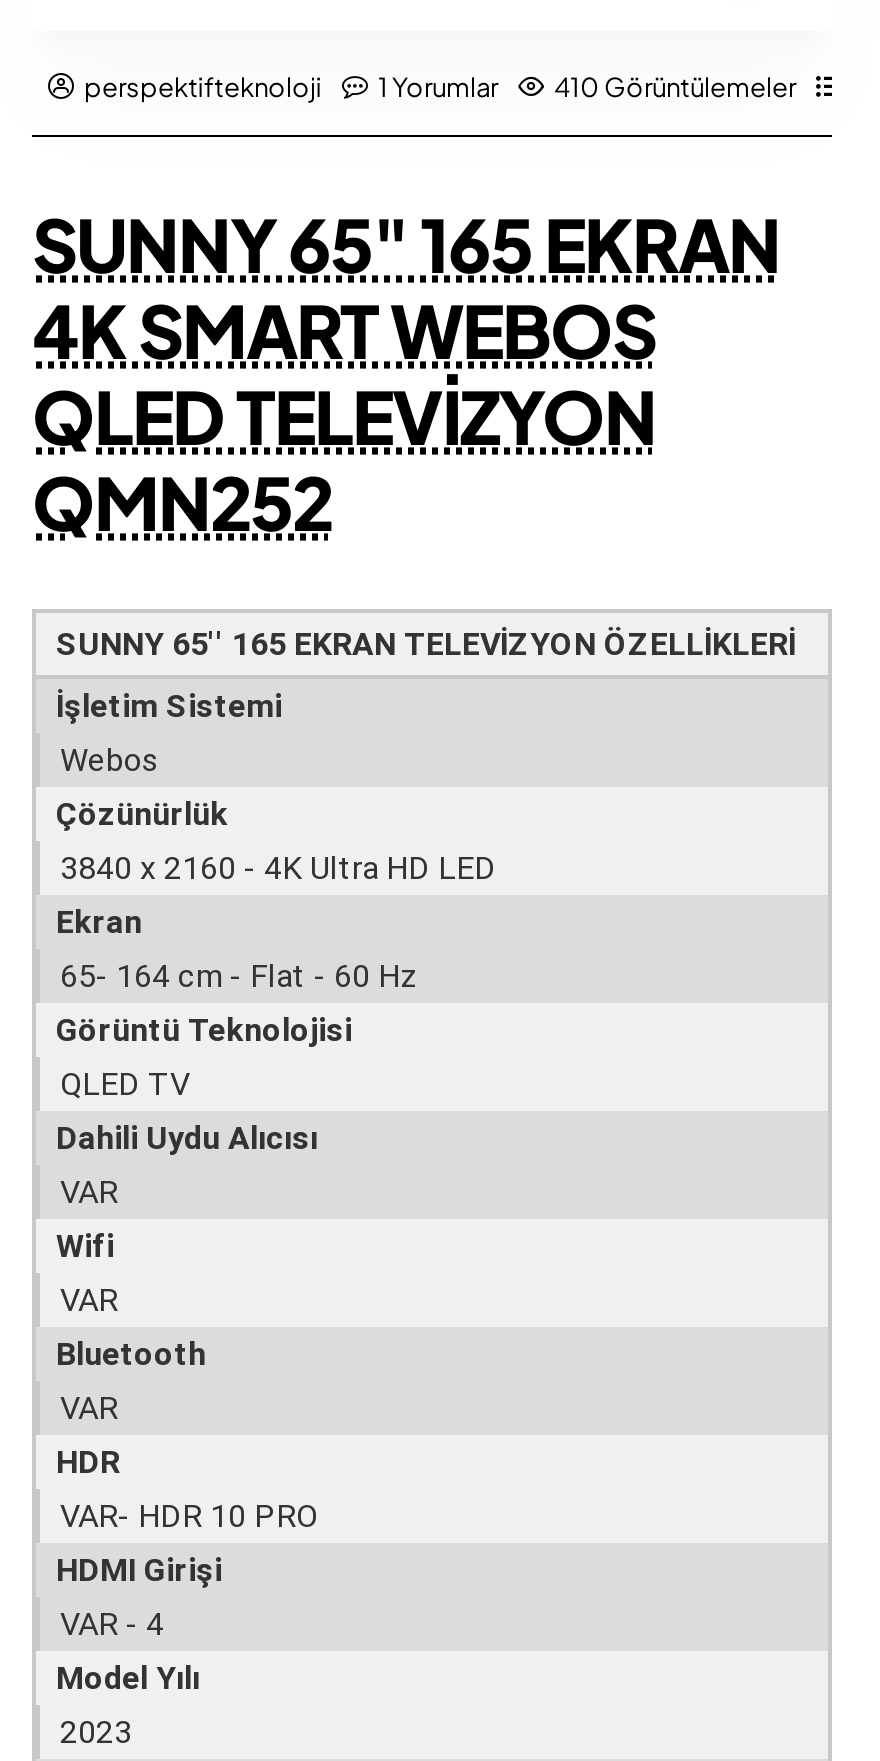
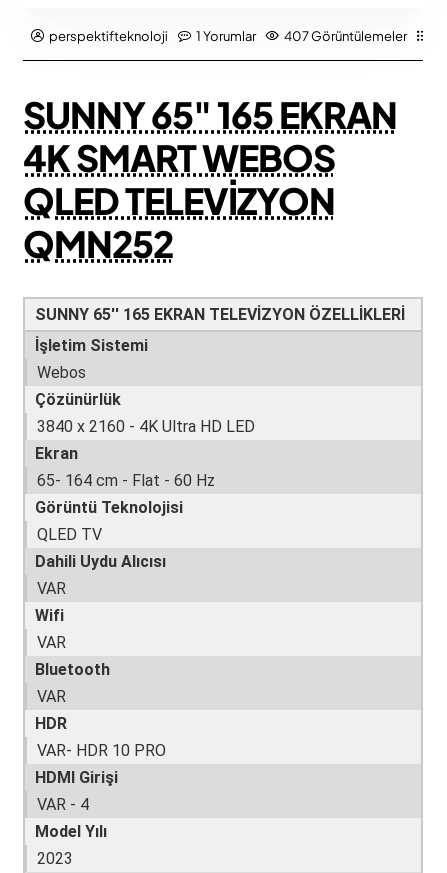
[554,70,796,102] 410 Görüntülemeler -> [284,27,407,43] 407 Görüntülemeler

